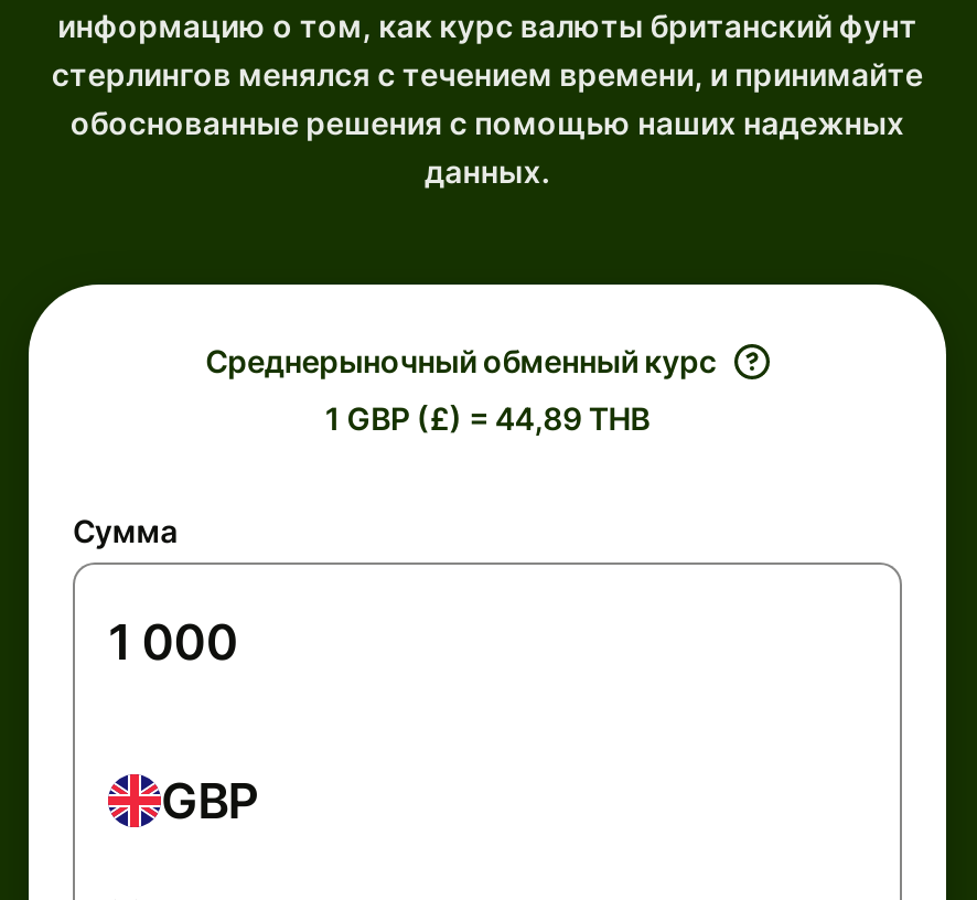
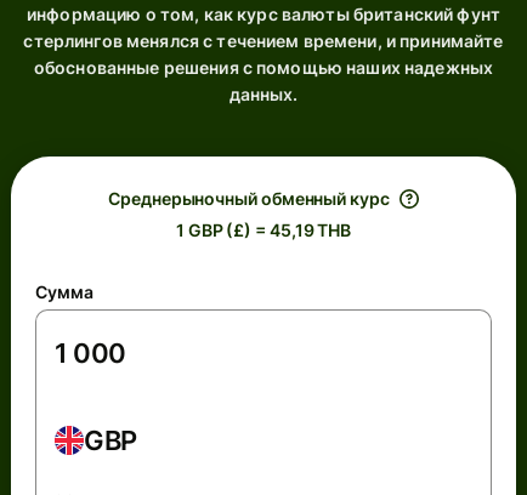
[325,399,650,437] 1 GBP (£) = 44,89 THB -> [176,220,351,240] 1 GBP (£) = 45,19 THB

